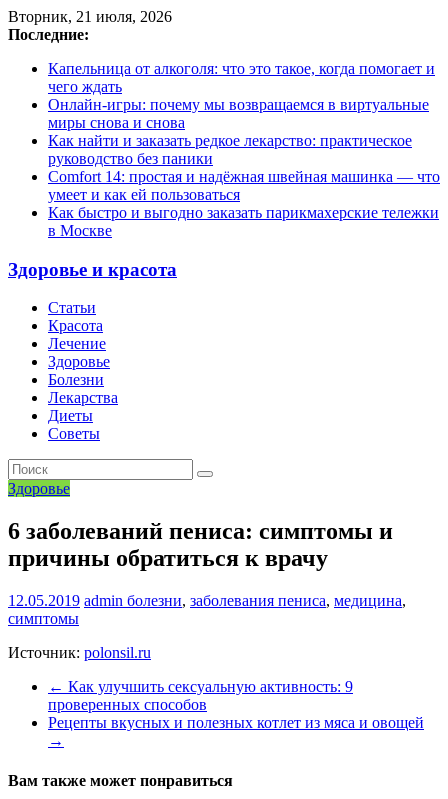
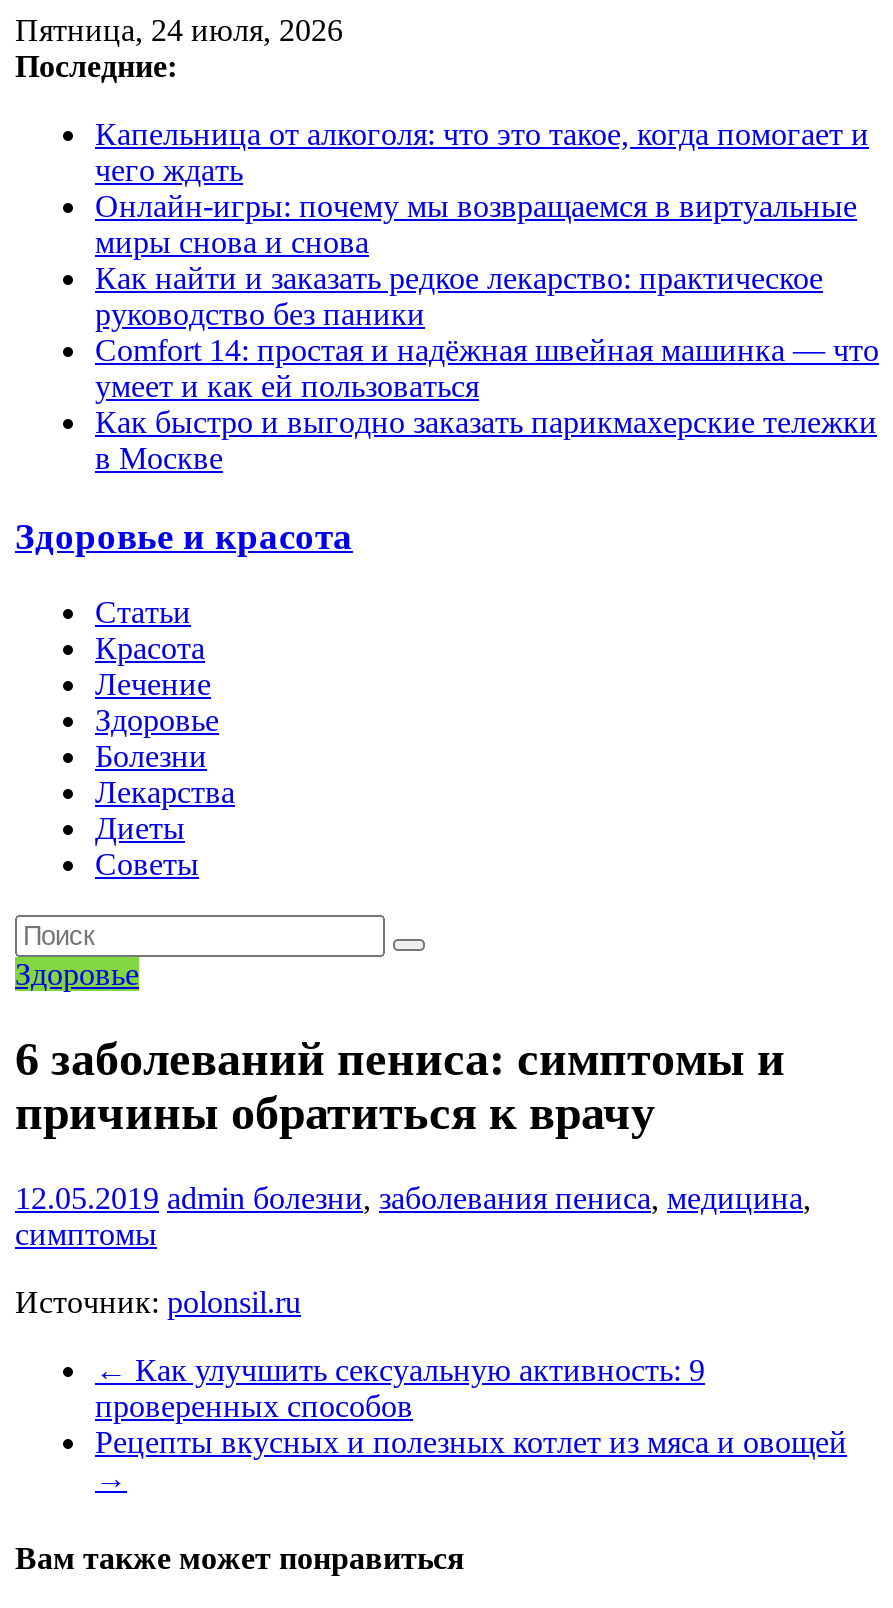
[8,8,172,25] Вторник, 21 июля, 2026 -> [15,13,343,47] Пятница, 24 июля, 2026

